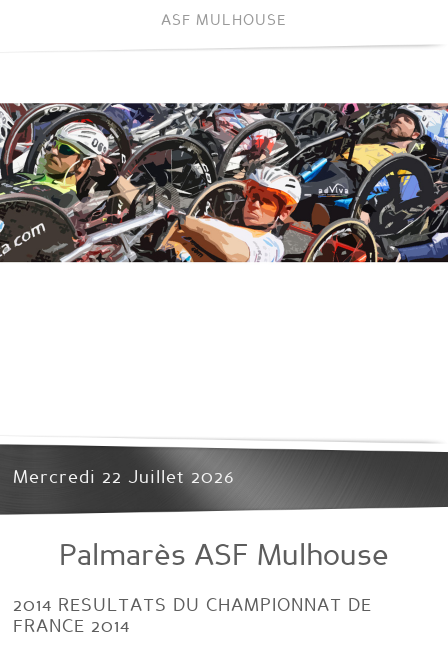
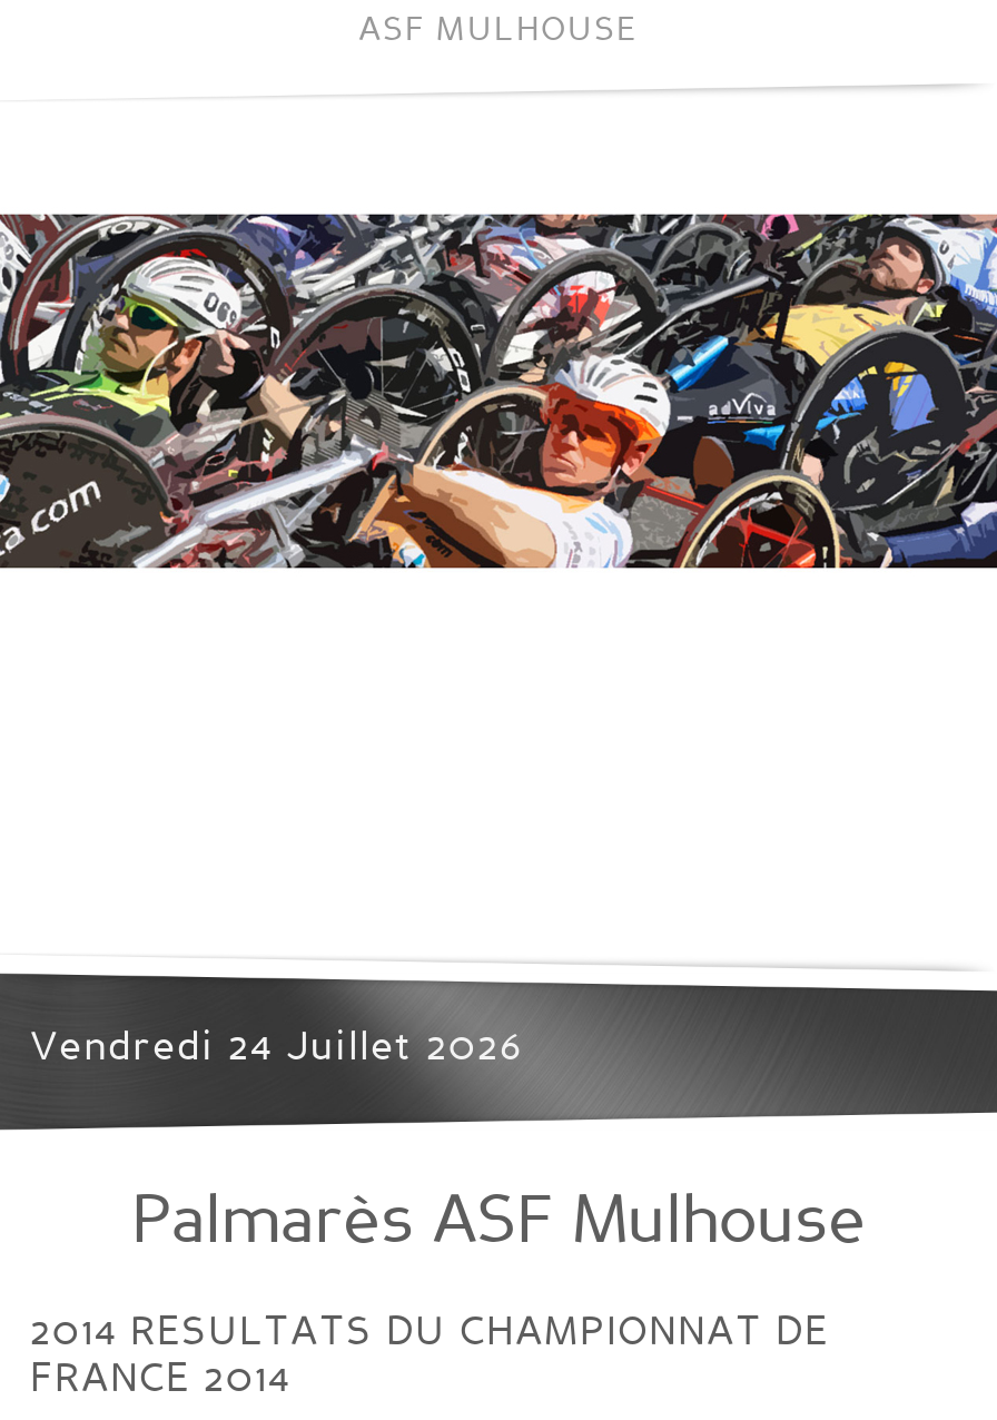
[13,471,235,487] Mercredi 22 Juillet 2026 -> [30,1033,524,1068] Vendredi 24 Juillet 2026

